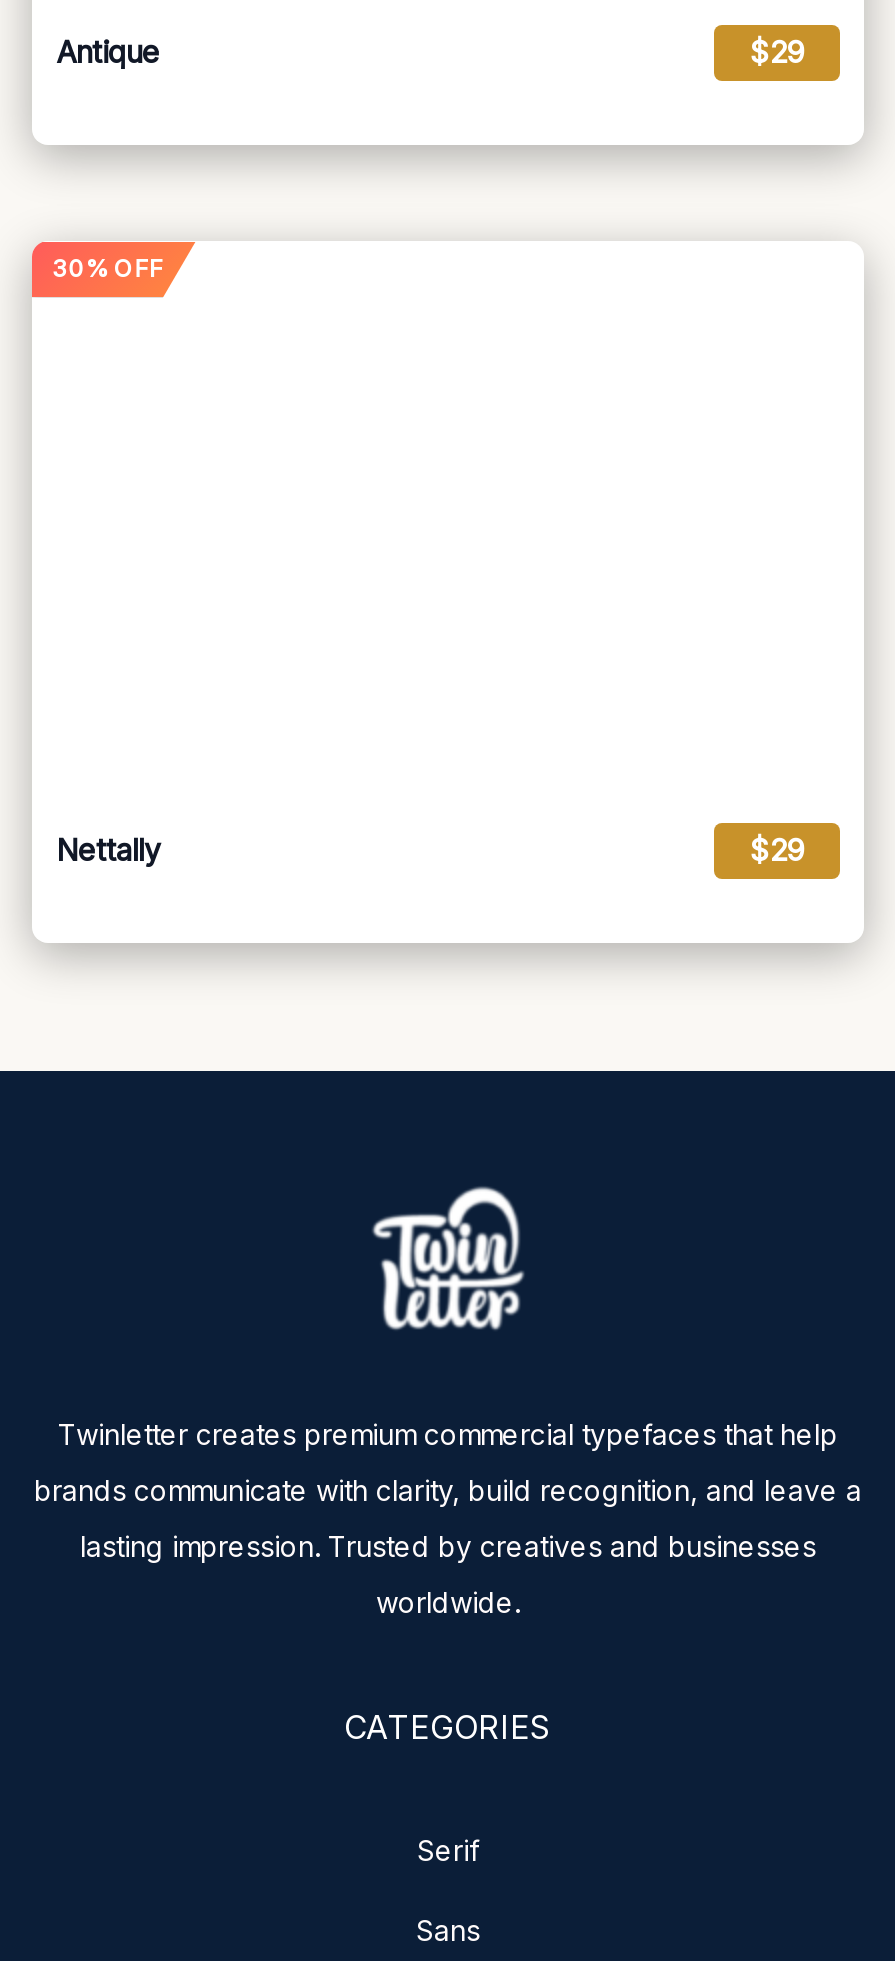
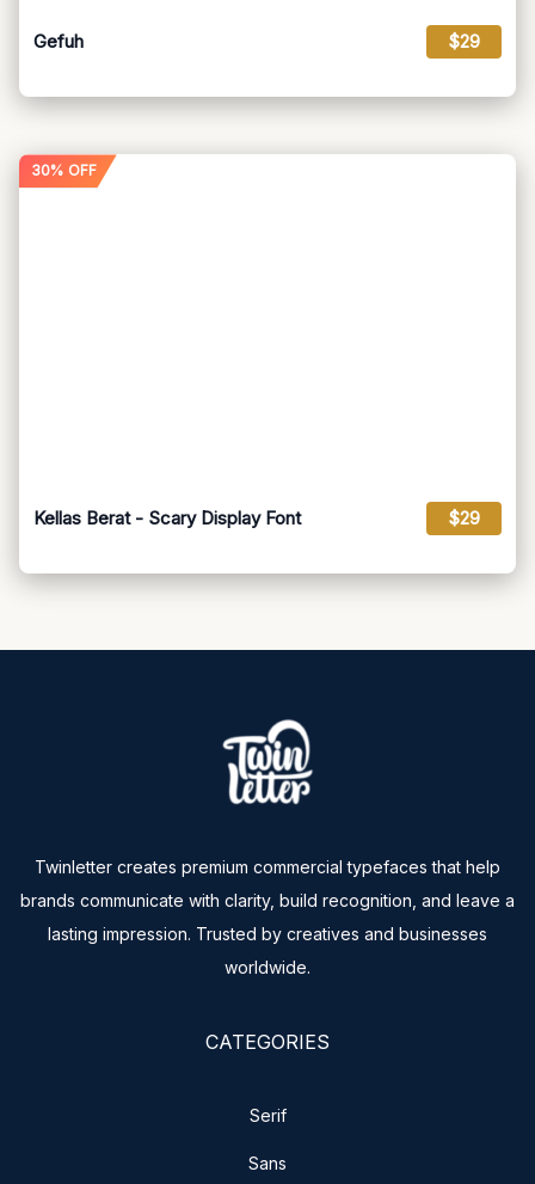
[56,34,160,72] Antique -> [33,30,84,53] Gefuh
[56,830,160,868] Nettally -> [33,506,301,529] Kellas Berat - Scary Display Font

